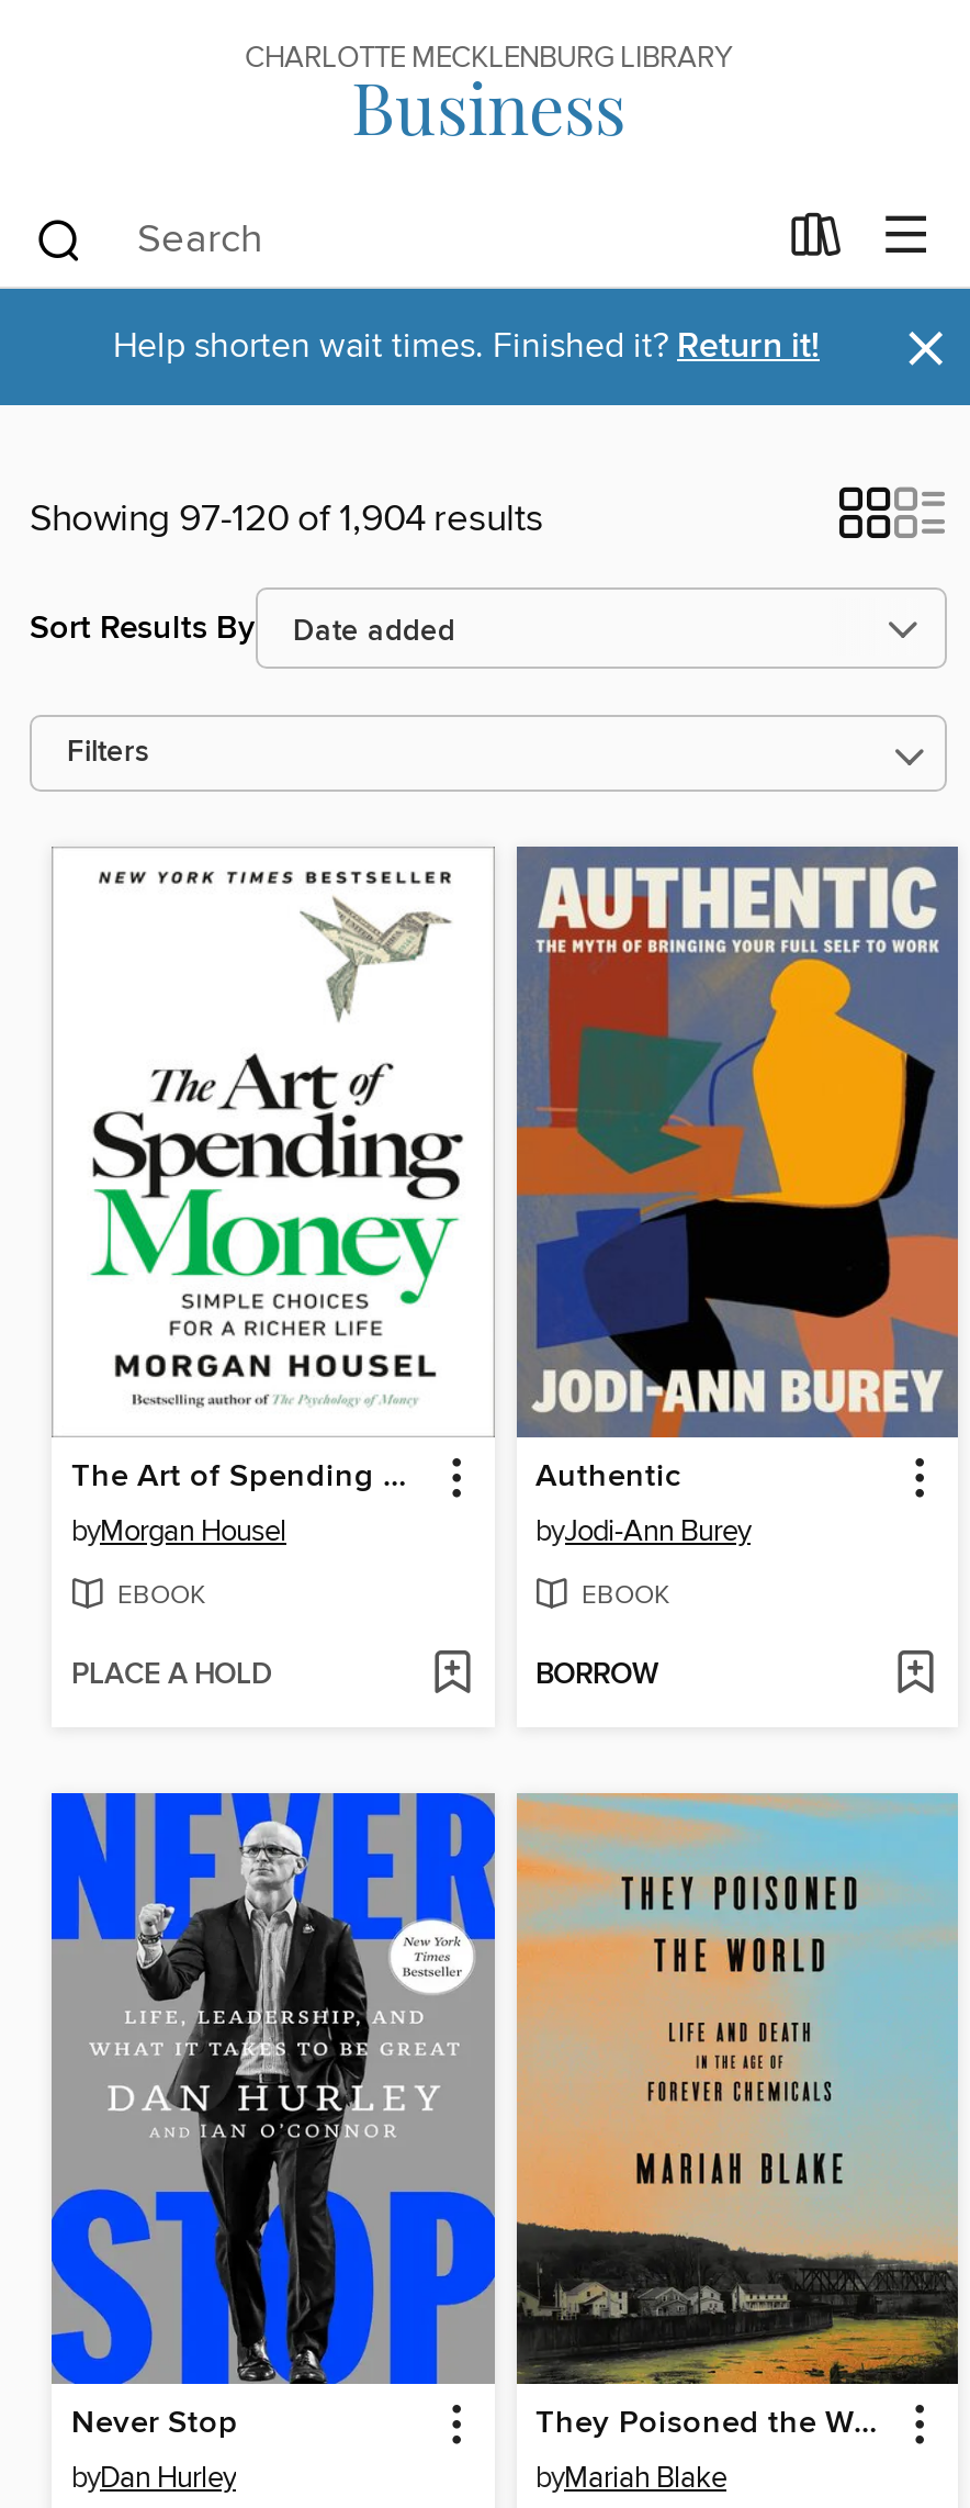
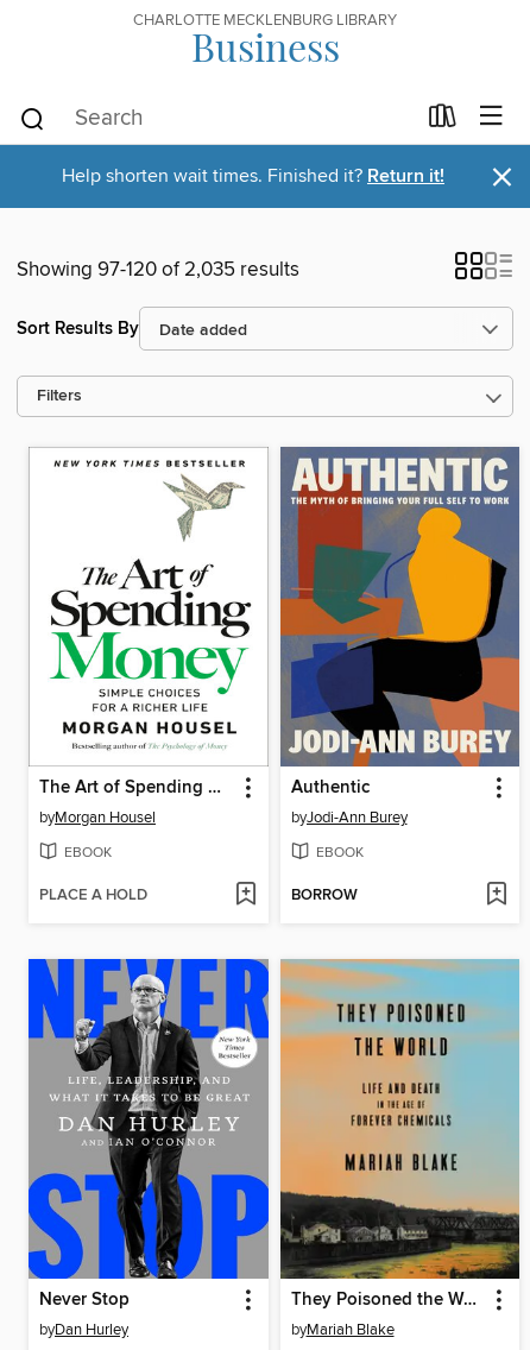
[30,495,543,544] Showing 97-120 of 1,904 results -> [17,257,299,283] Showing 97-120 of 2,035 results

